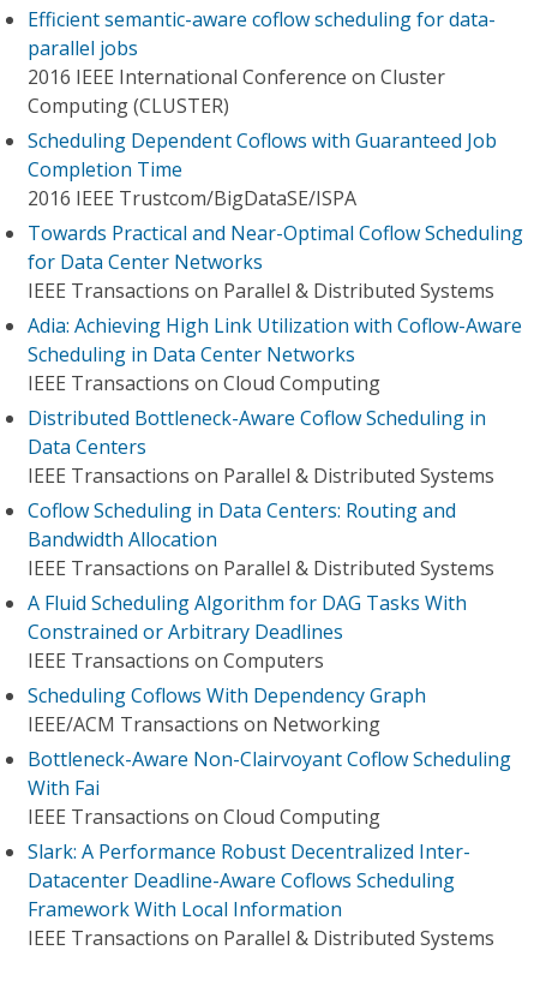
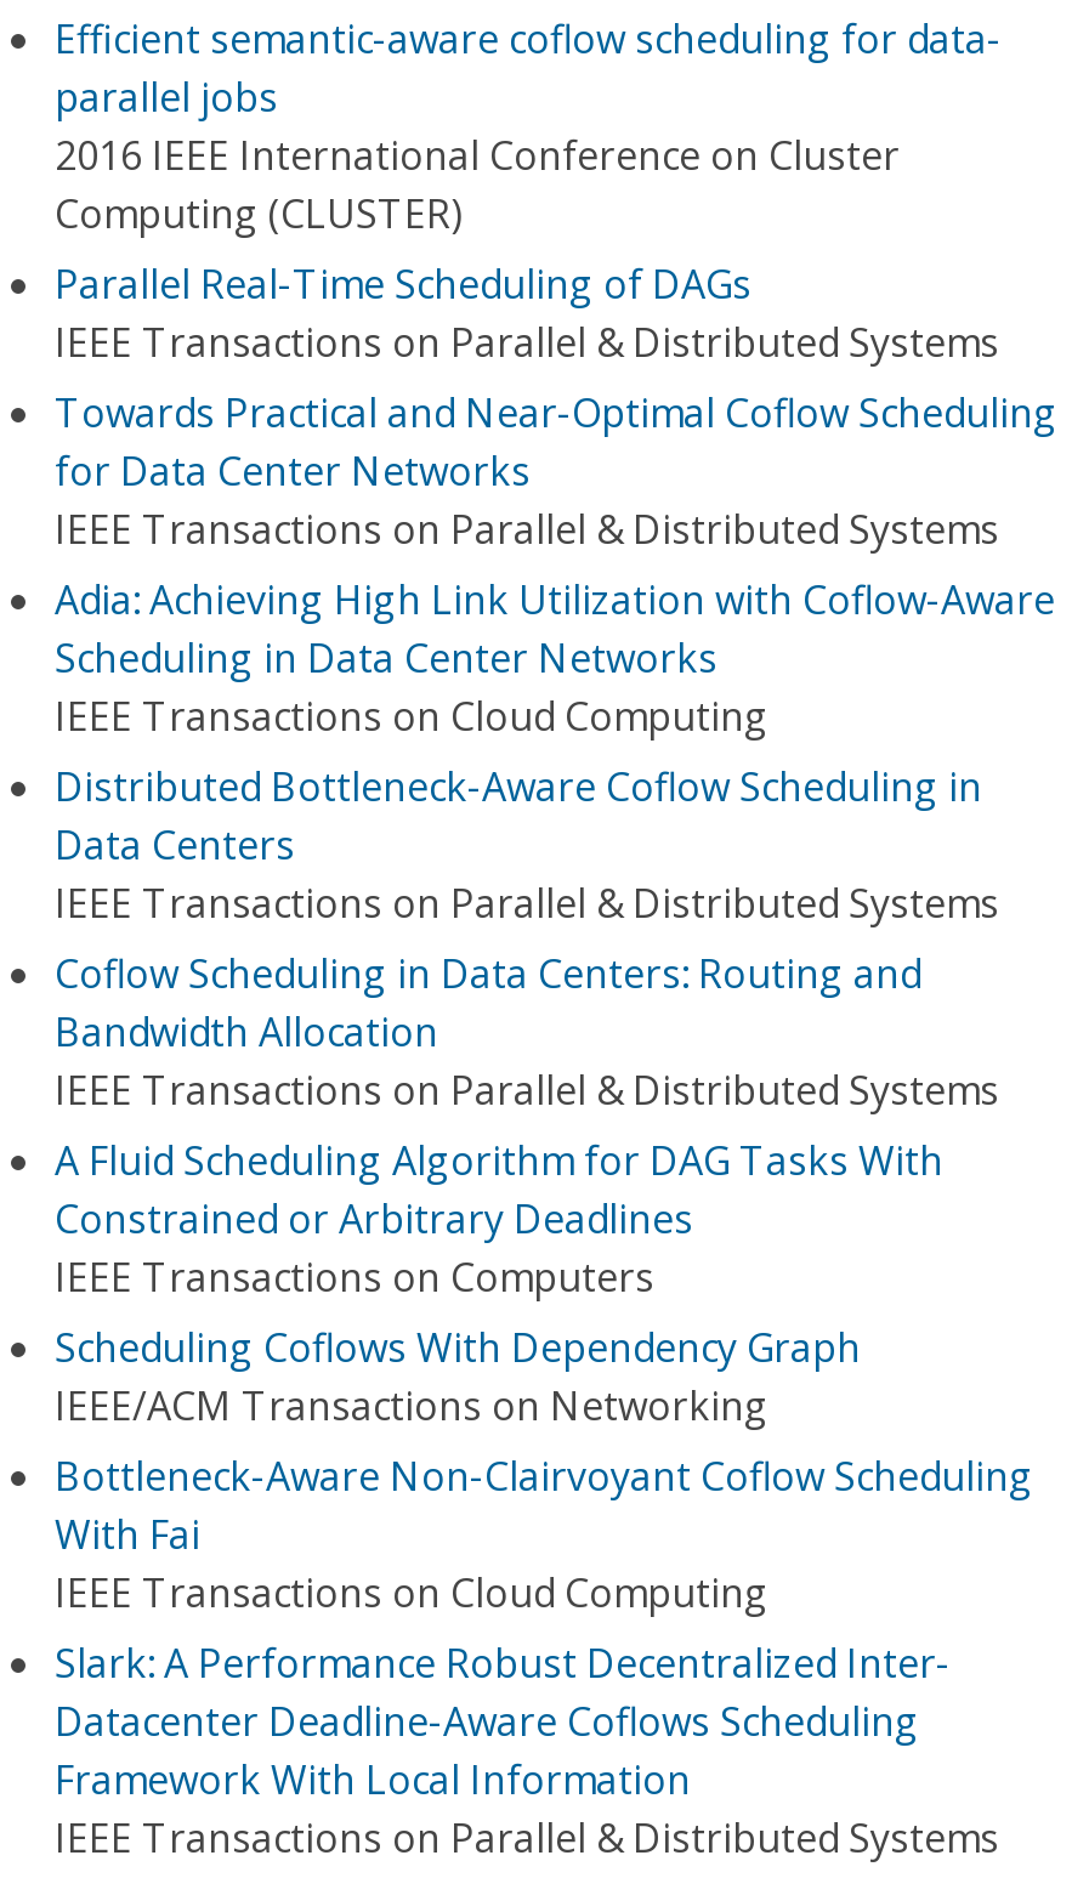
[28,127,497,211] Scheduling Dependent Coflows with Guaranteed Job | Completion Time | 2016 IEEE Trustcom/BigDataSE/ISPA -> [55,257,999,369] Parallel Real-Time Scheduling of DAGs | IEEE Transactions on Parallel & Distributed Systems

